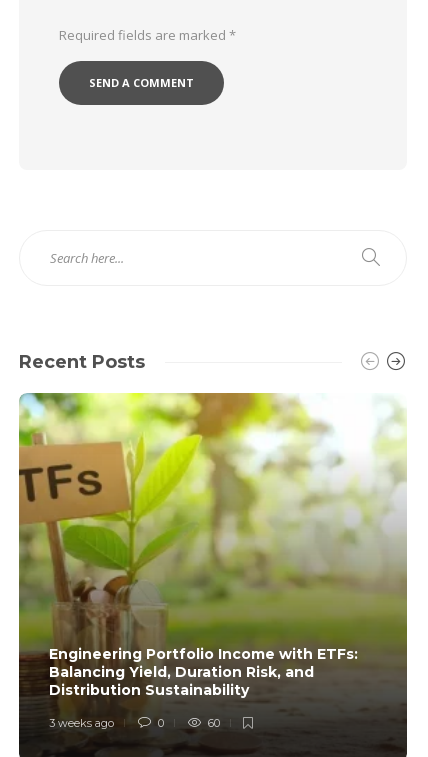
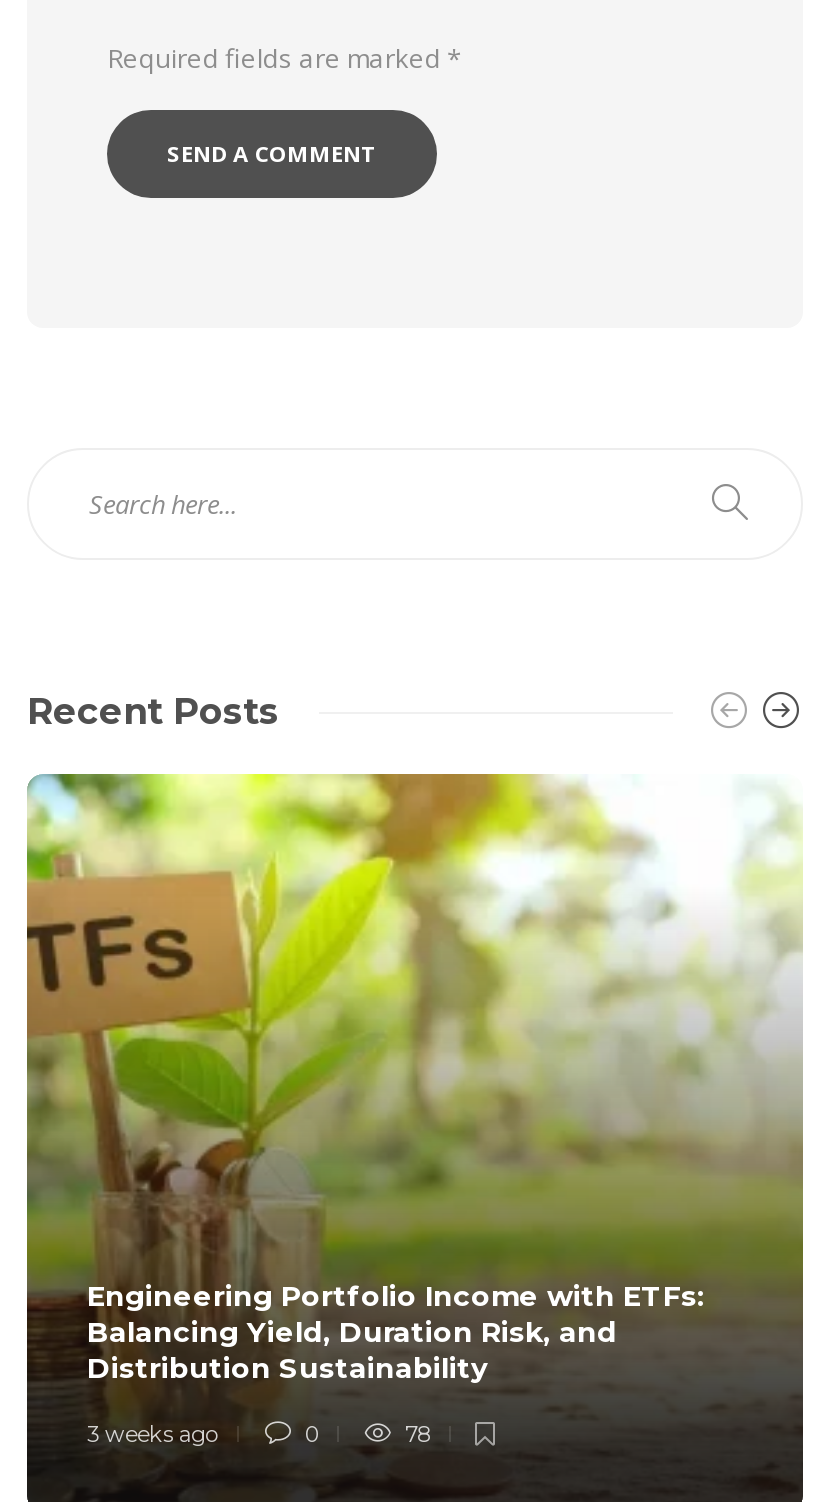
[205,716,220,730] 60 -> [399,1420,429,1448] 78

